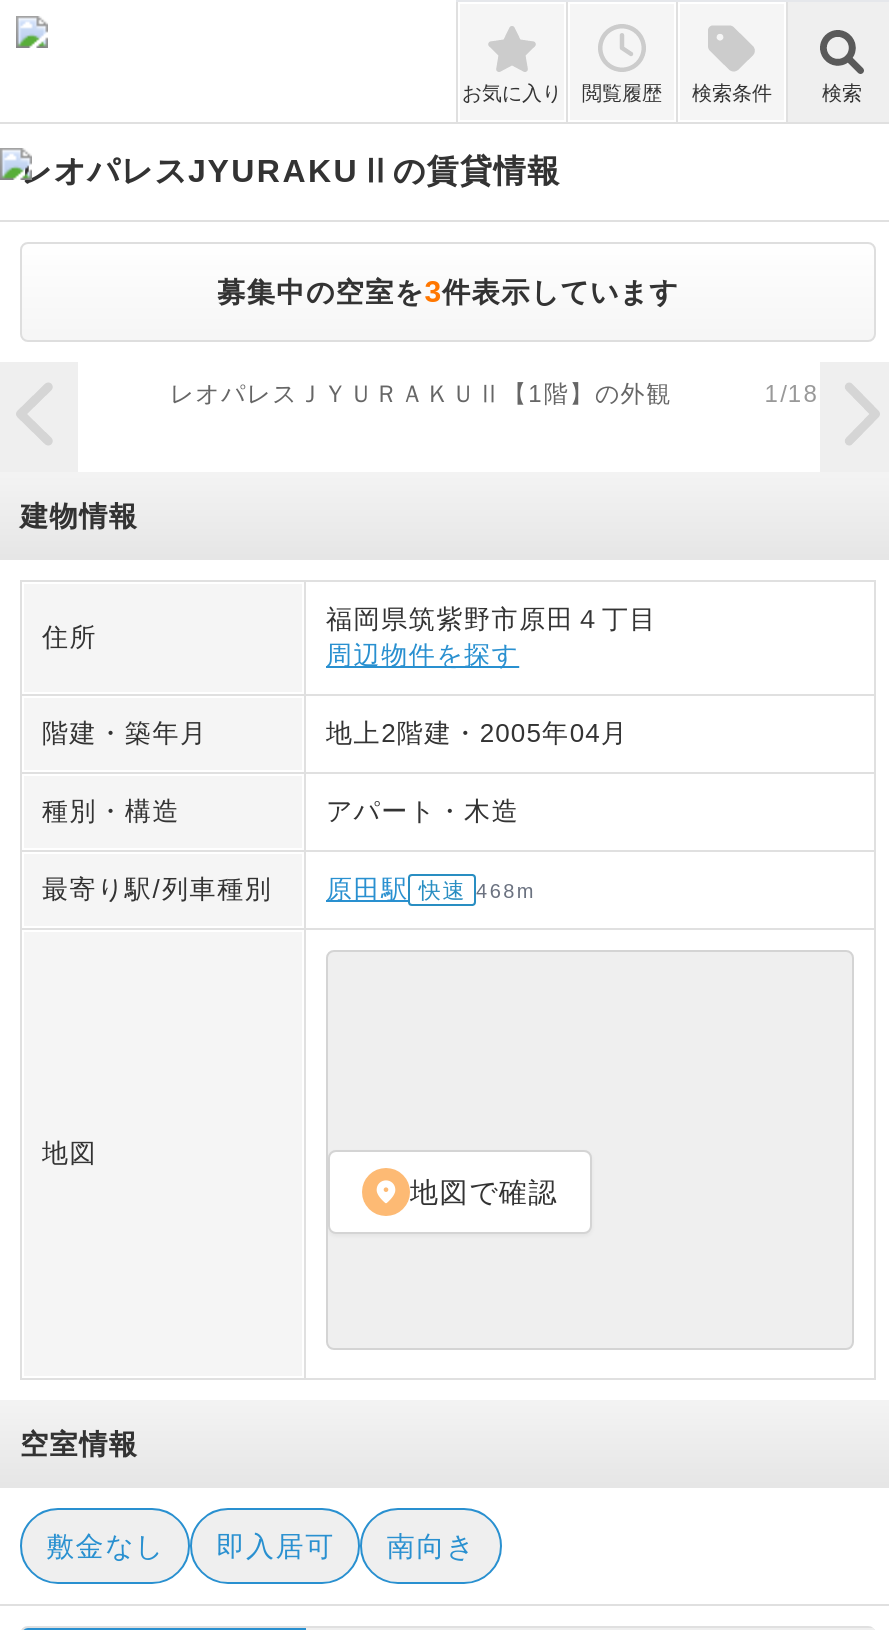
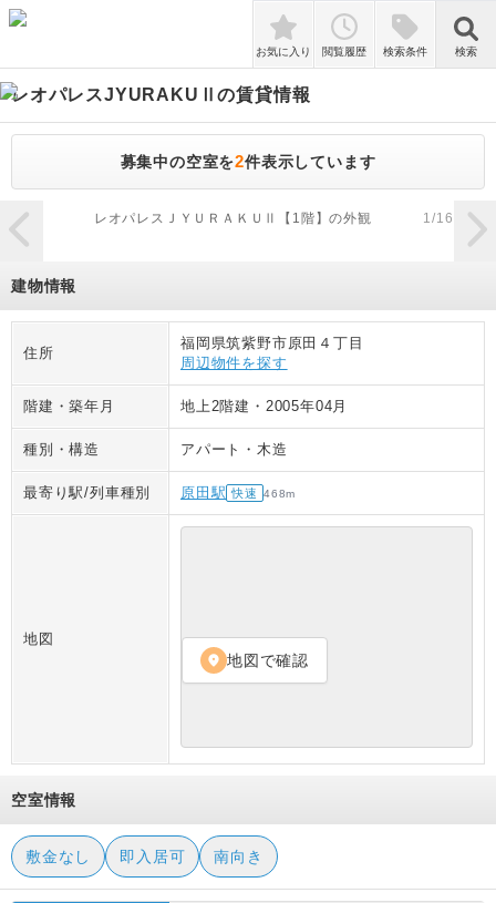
[217,274,679,308] 募集中の空室を3件表示しています -> [120,152,376,171] 募集中の空室を2件表示しています
[765,380,819,408] 1/18 -> [423,211,453,226] 1/16

